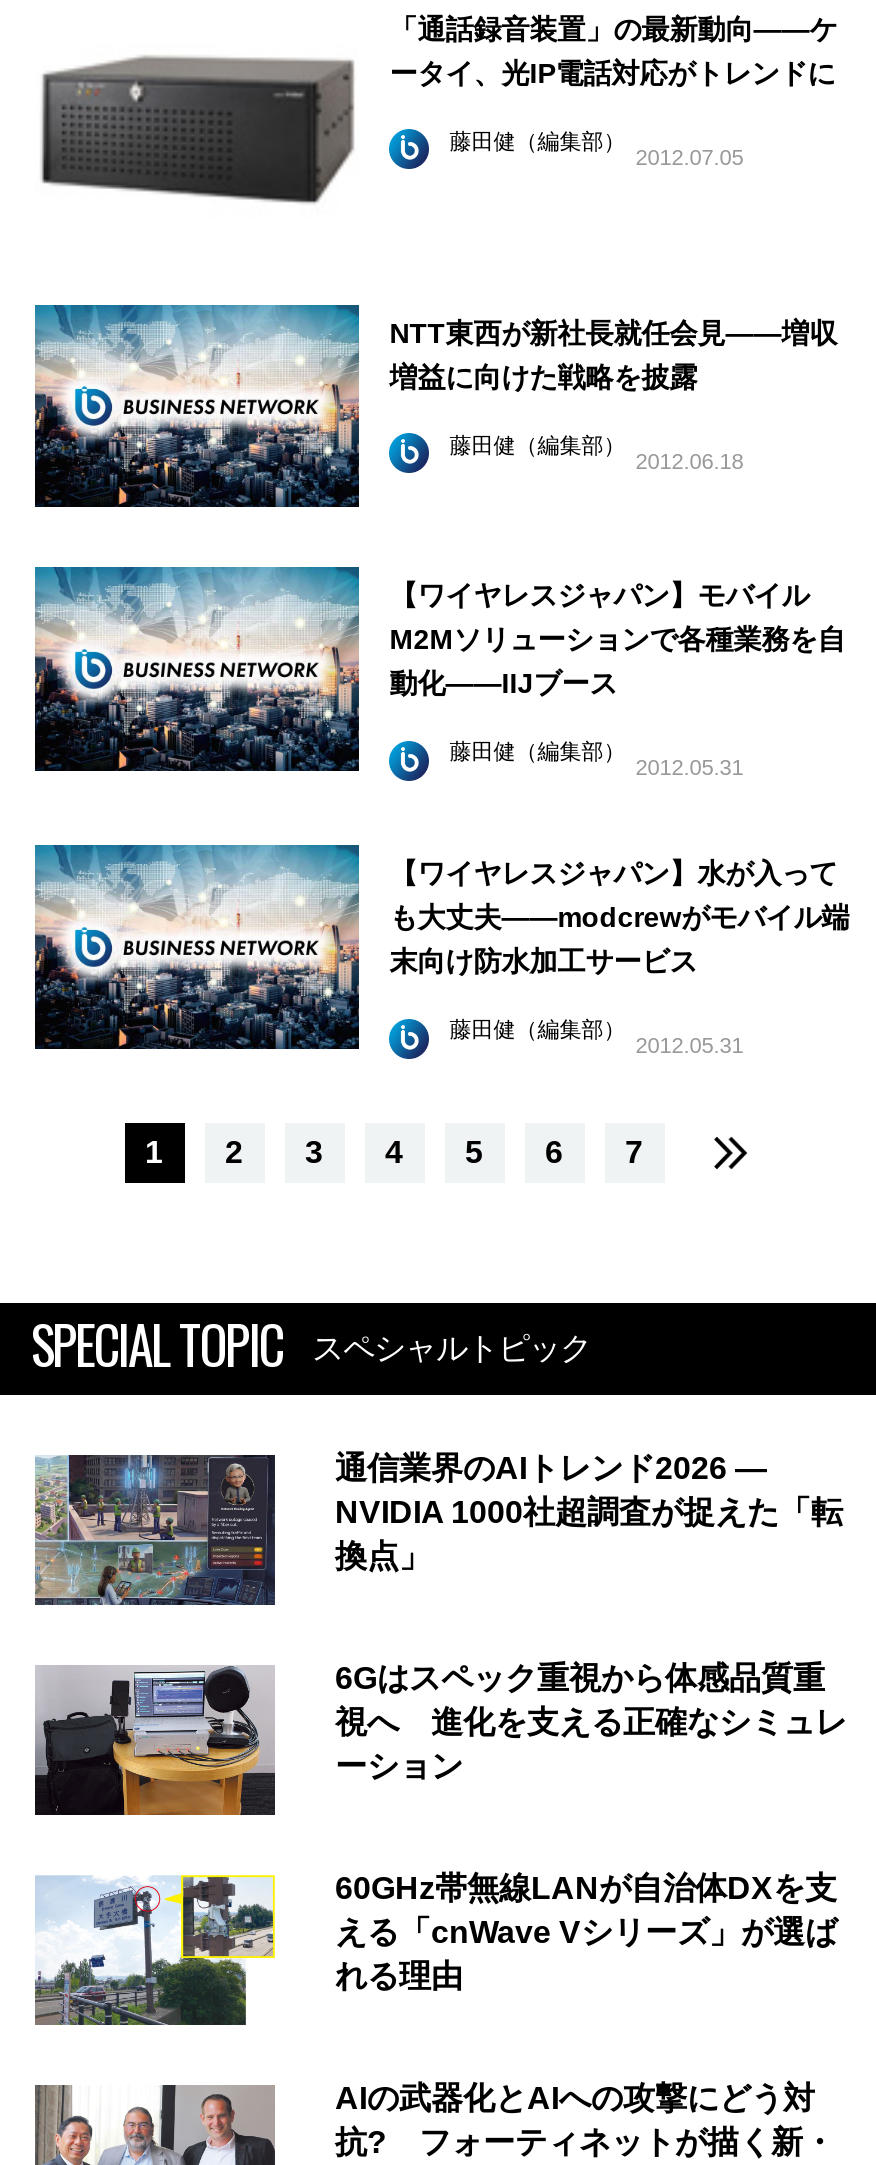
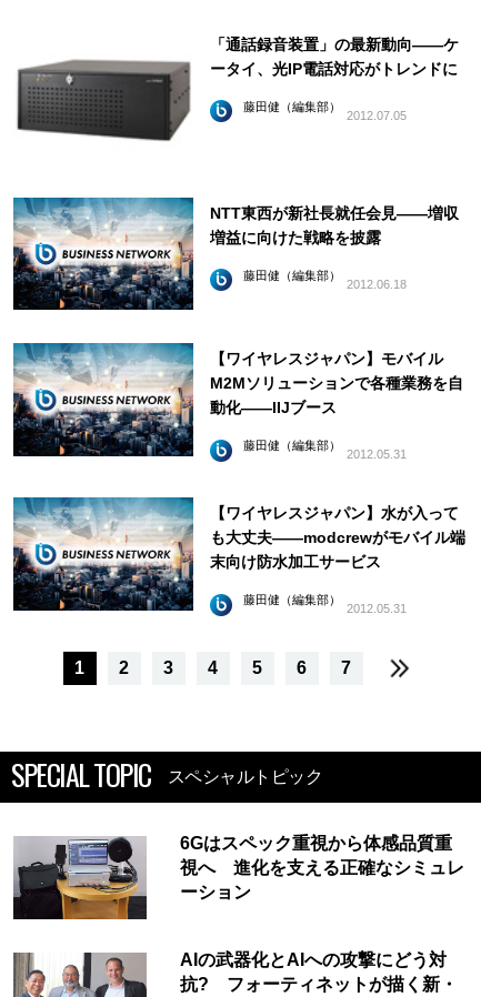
[35,1451,843,1607] [image] | 通信業界のAIトレンド2026 ― | NVIDIA 1000社超調査が捉えた「転 | 換点」 -> none
[37,1871,837,2027] [image] | 60GHz帯無線LANが自治体DXを支 | える「cnWave Vシリーズ」が選ば | れる理由 -> none

